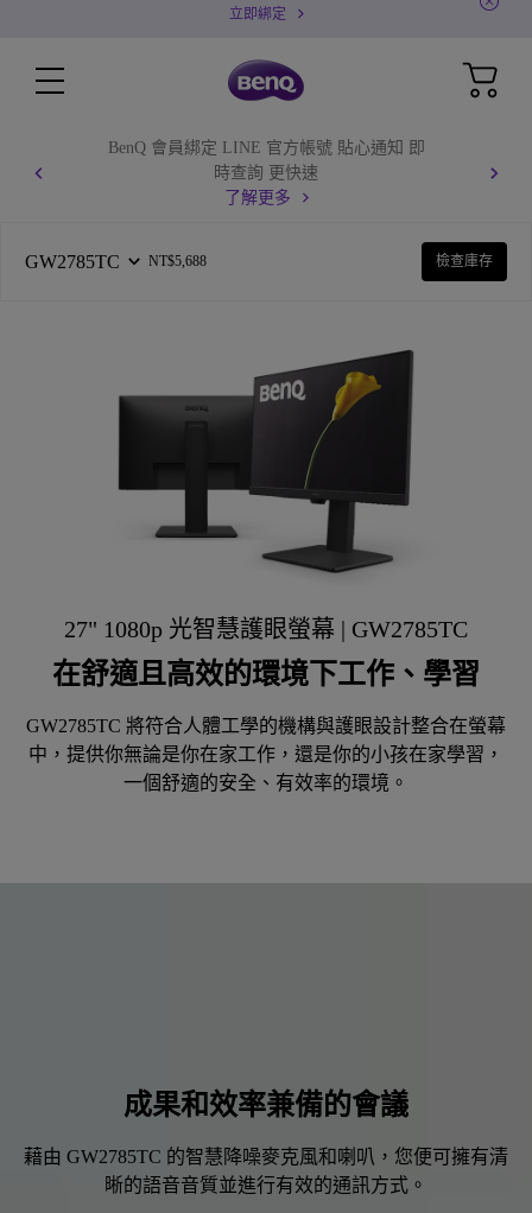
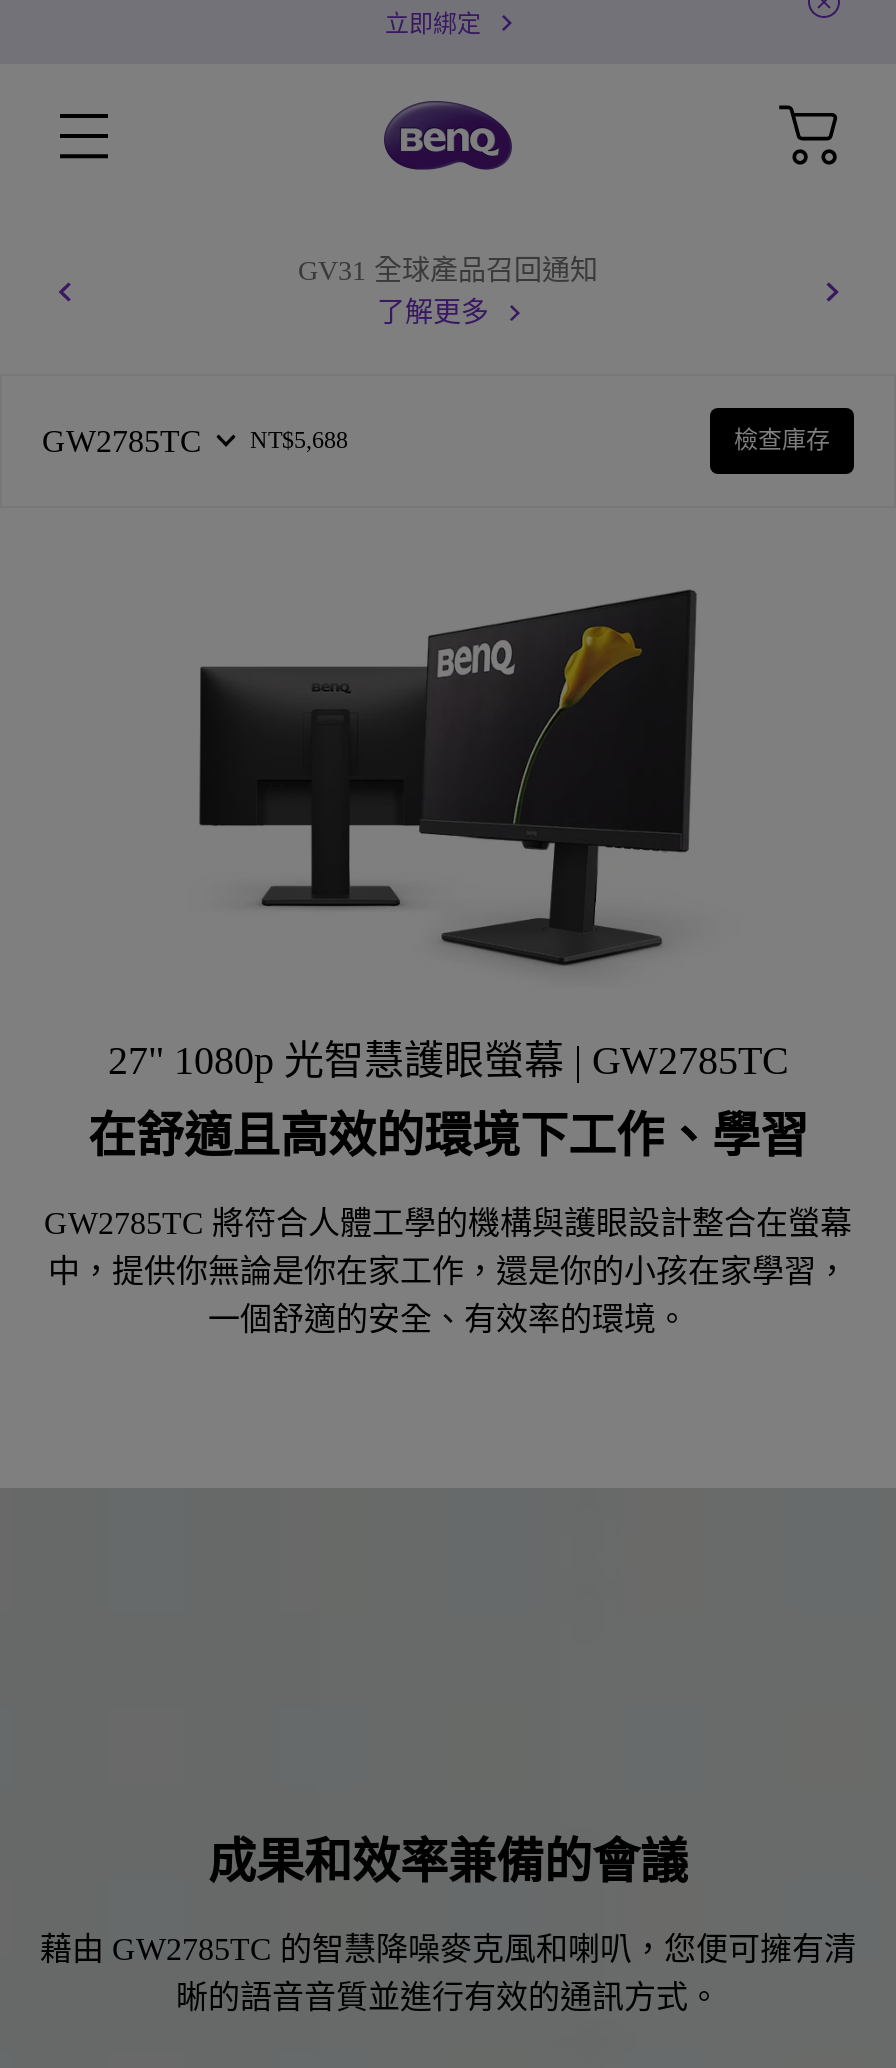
[107,139,425,182] BenQ 會員綁定 LINE 官方帳號 貼心通知 即 | 時查詢 更快速 -> [298,255,598,285] GV31 全球產品召回通知

